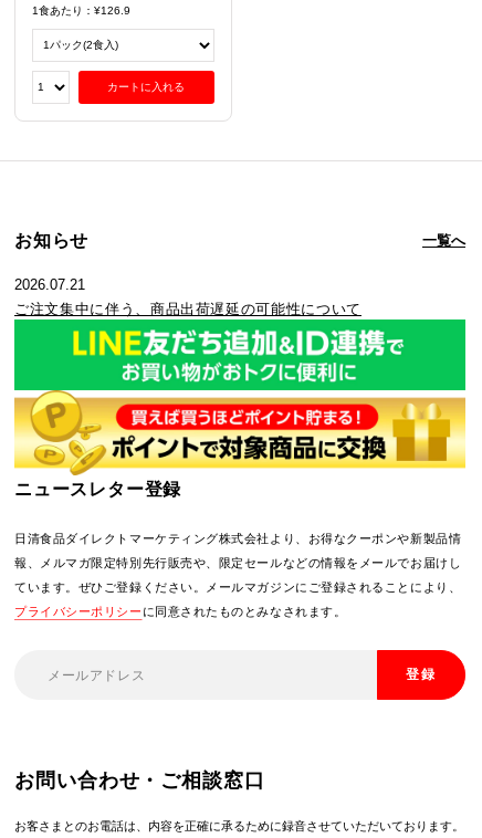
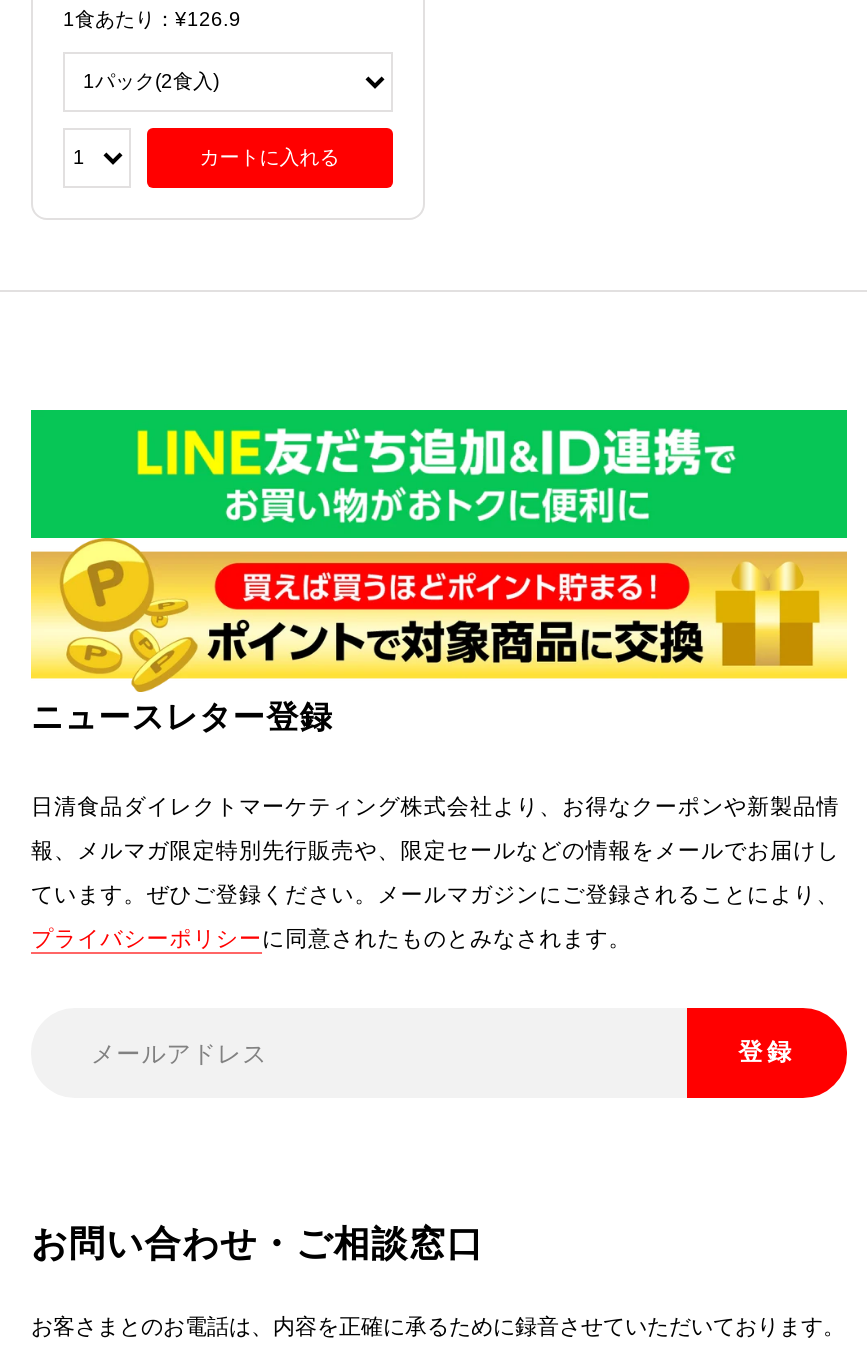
[14,231,465,317] お知らせ | 一覧へ | 2026.07.21 | ご注文集中に伴う、商品出荷遅延の可能性について -> none

